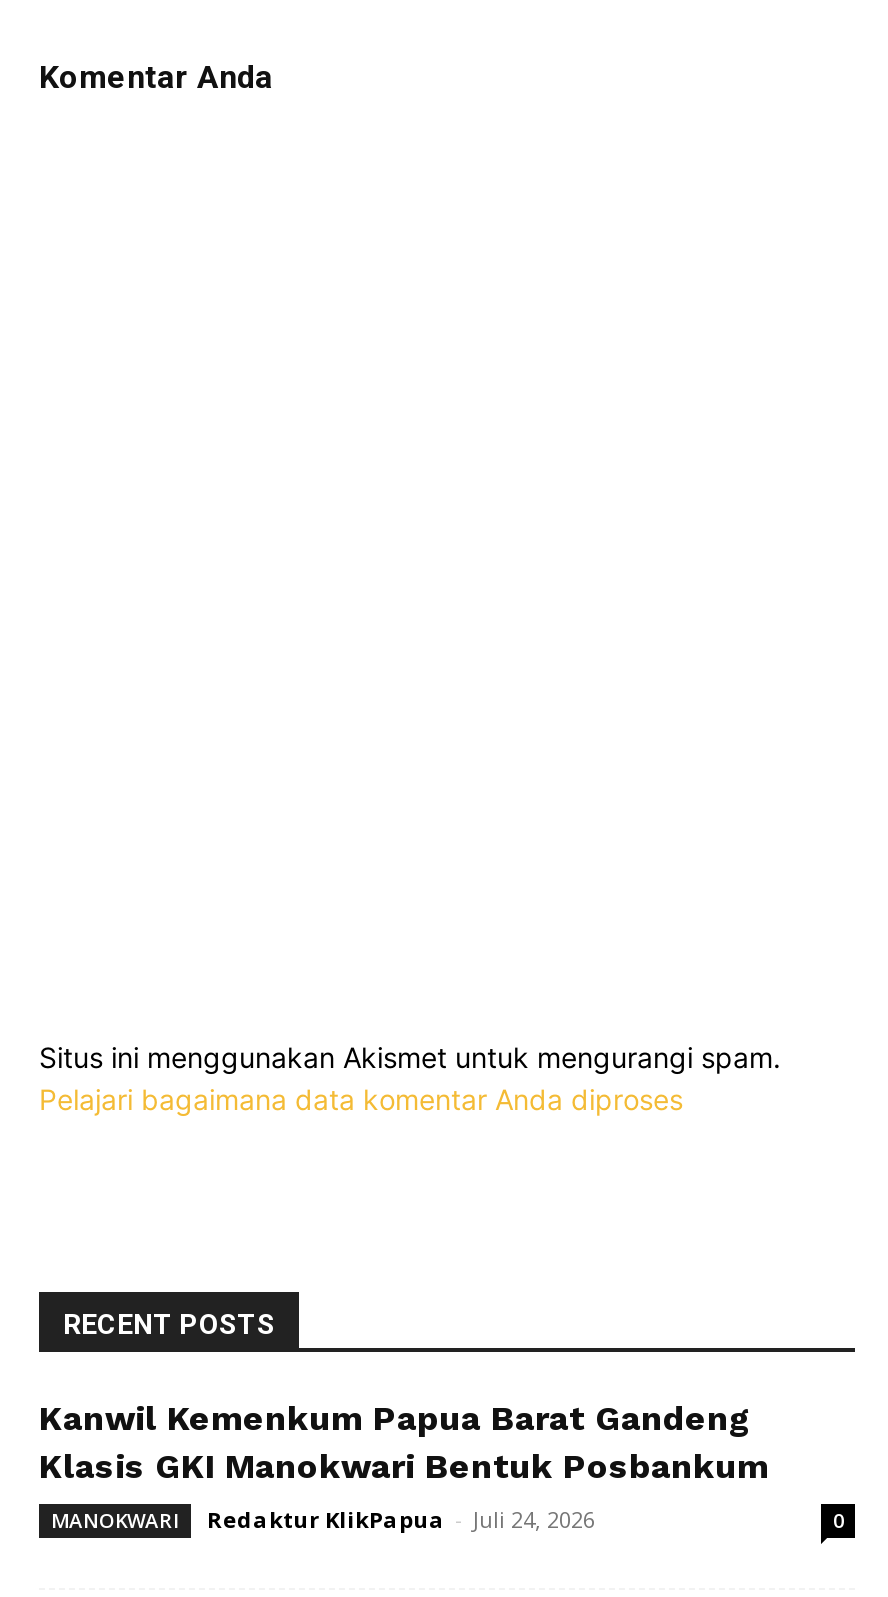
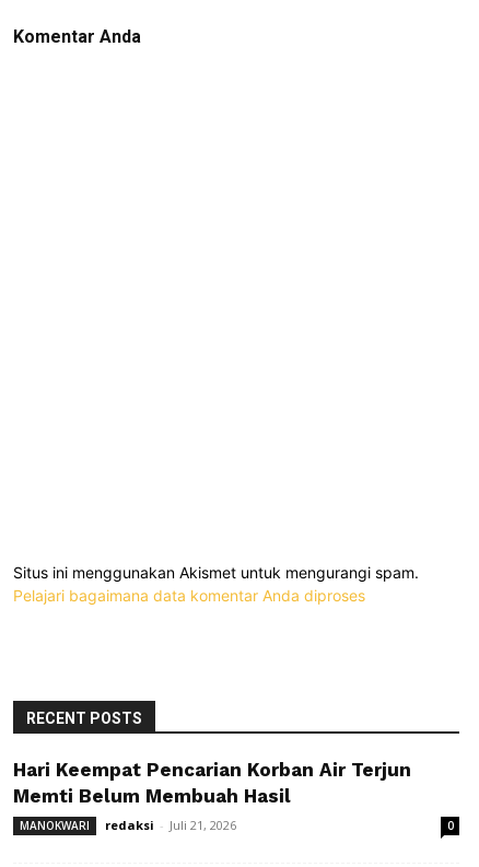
[39,1398,769,1486] Kanwil Kemenkum Papua Barat Gandeng | Klasis GKI Manokwari Bentuk Posbankum -> [13,759,411,807] Hari Keempat Pencarian Korban Air Terjun | Memti Belum Membuah Hasil
[207,1504,595,1534] Redaktur KlikPapua - Juli 24, 2026 -> [105,817,236,833] redaksi - Juli 21, 2026

